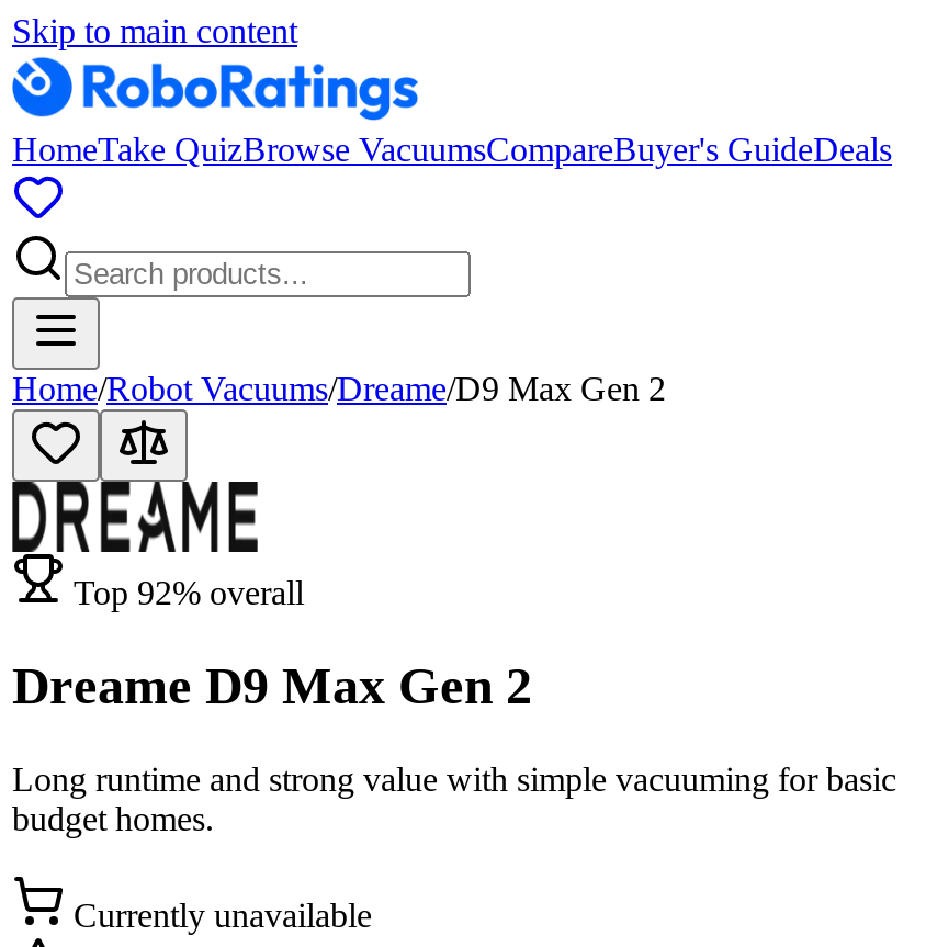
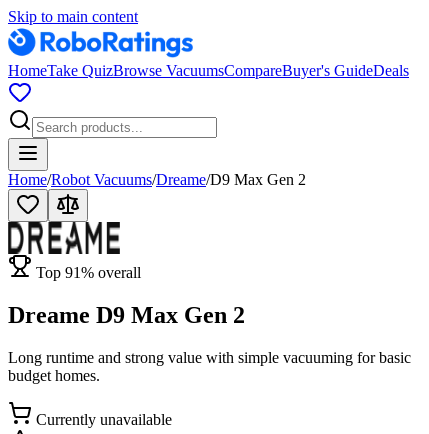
[65,574,304,611] Top 92% overall -> [32,264,141,281] Top 91% overall

